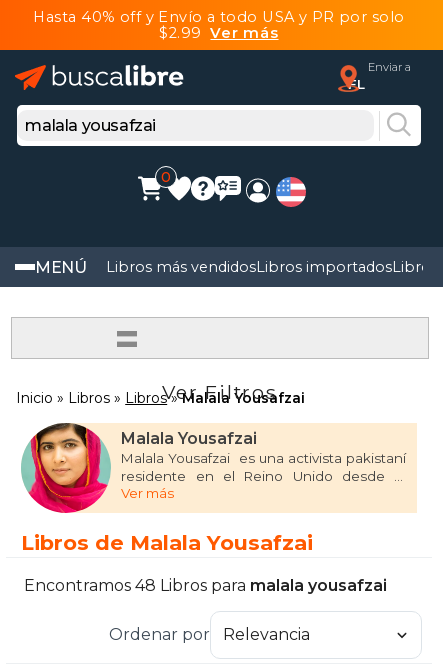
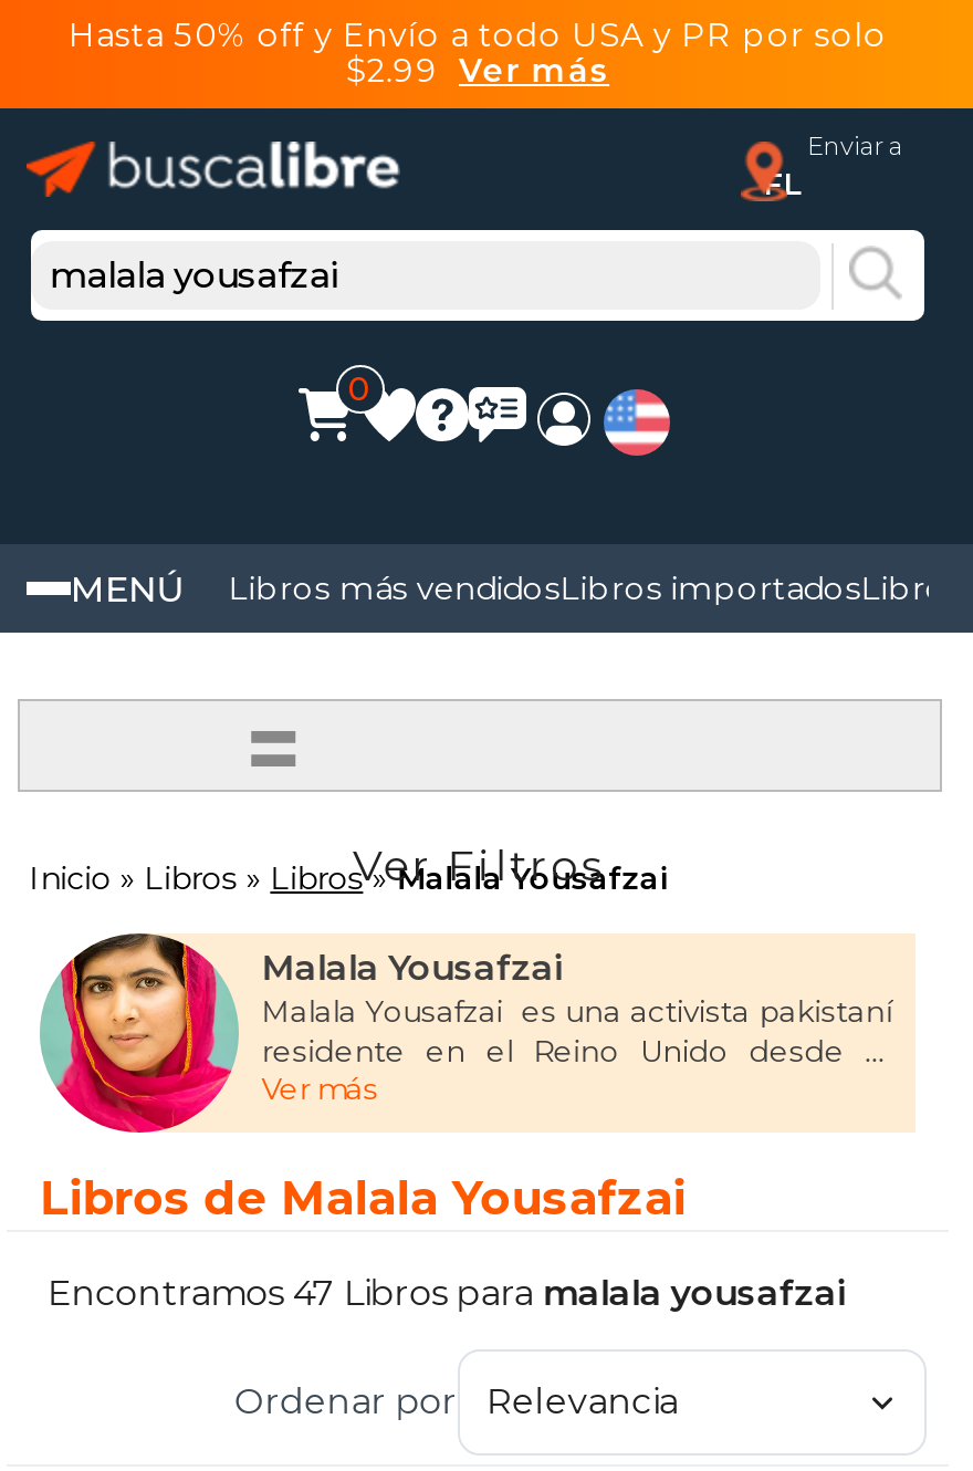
[33,8,404,26] Hasta 40% off y Envío a todo USA y PR por solo -> [69,15,887,55] Hasta 50% off y Envío a todo USA y PR por solo
[24,576,387,595] Encontramos 48 Libros para malala yousafzai -> [47,1273,845,1315] Encontramos 47 Libros para malala yousafzai

